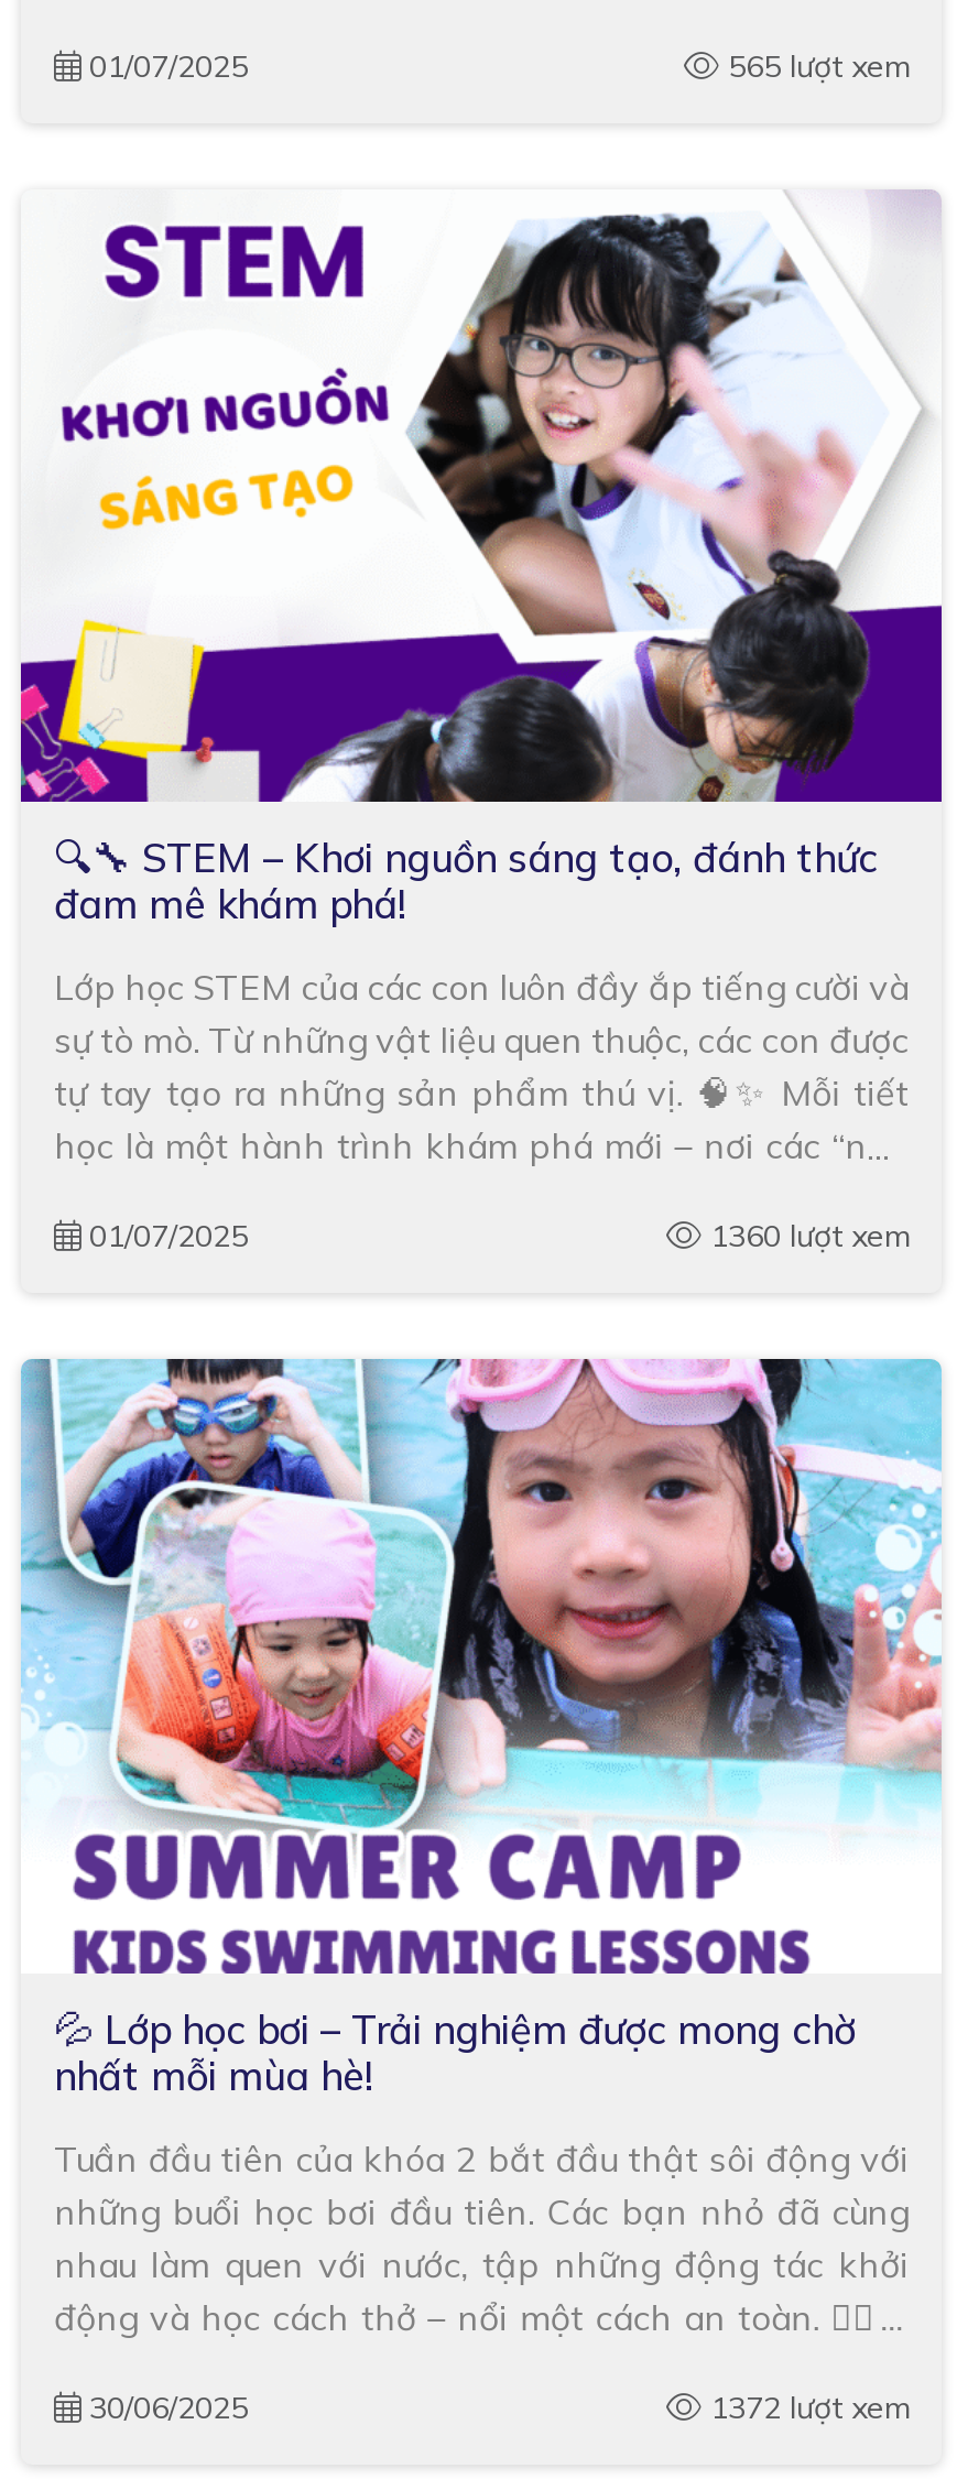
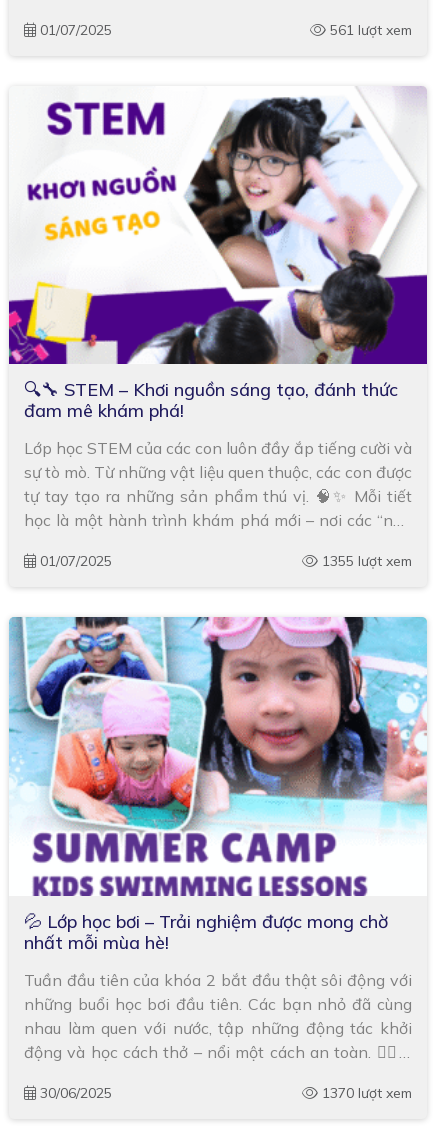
[719,46,909,85] 565 lượt xem -> [326,21,412,39] 561 lượt xem
[702,1216,909,1256] 1360 lượt xem -> [318,552,412,570] 1355 lượt xem
[702,2388,909,2427] 1372 lượt xem -> [318,1084,412,1102] 1370 lượt xem

